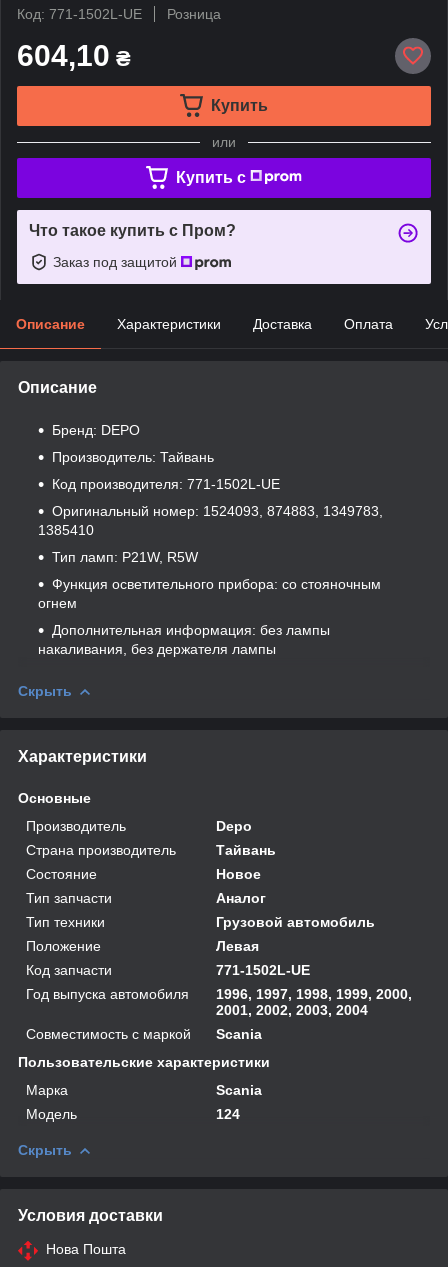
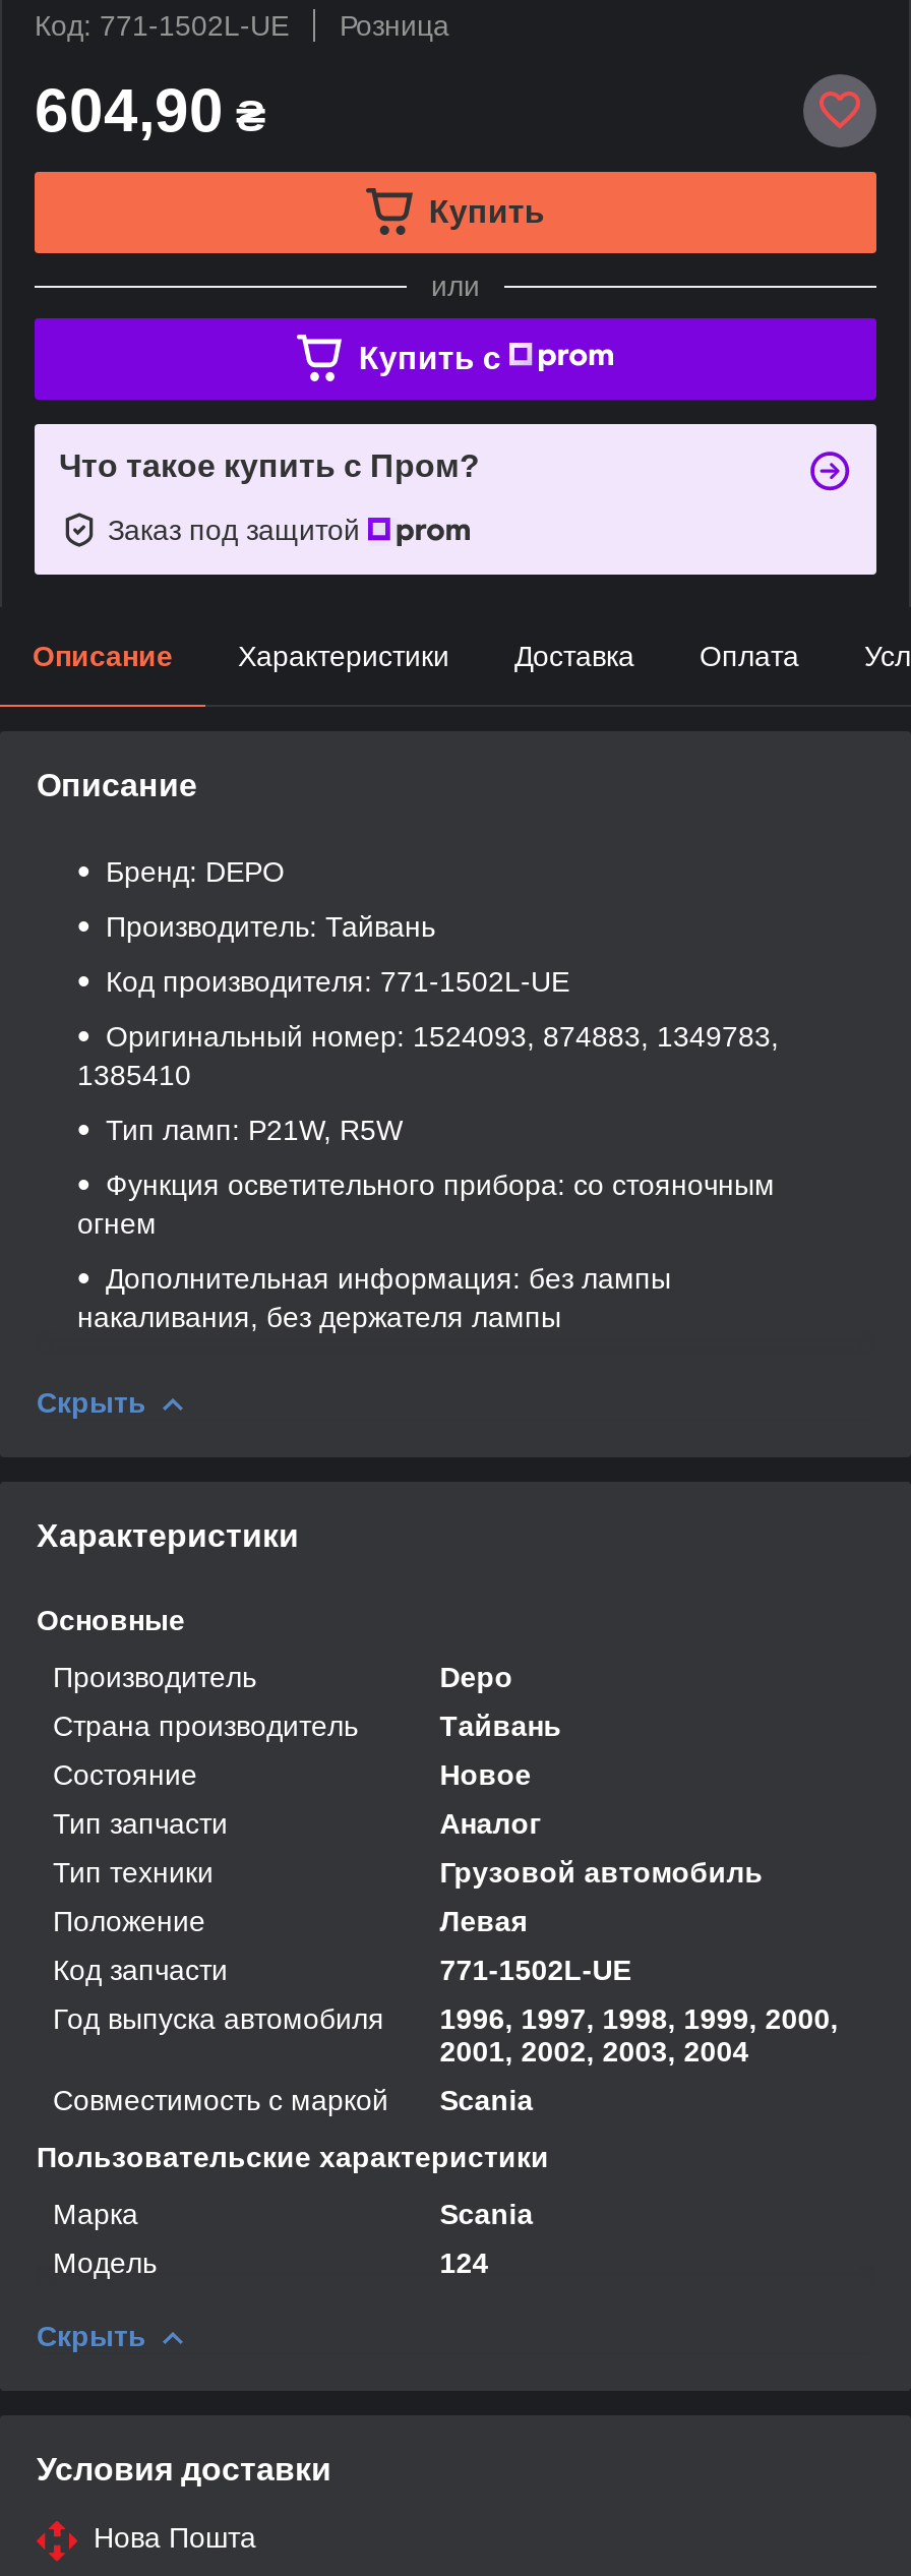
[17,39,131,72] 604,10 ₴ -> [35,76,266,143] 604,90 ₴

